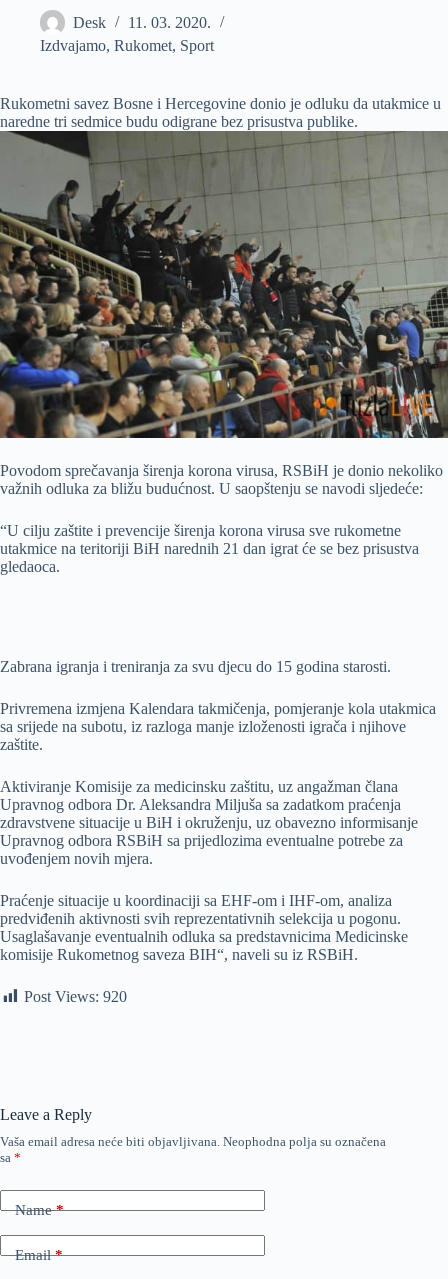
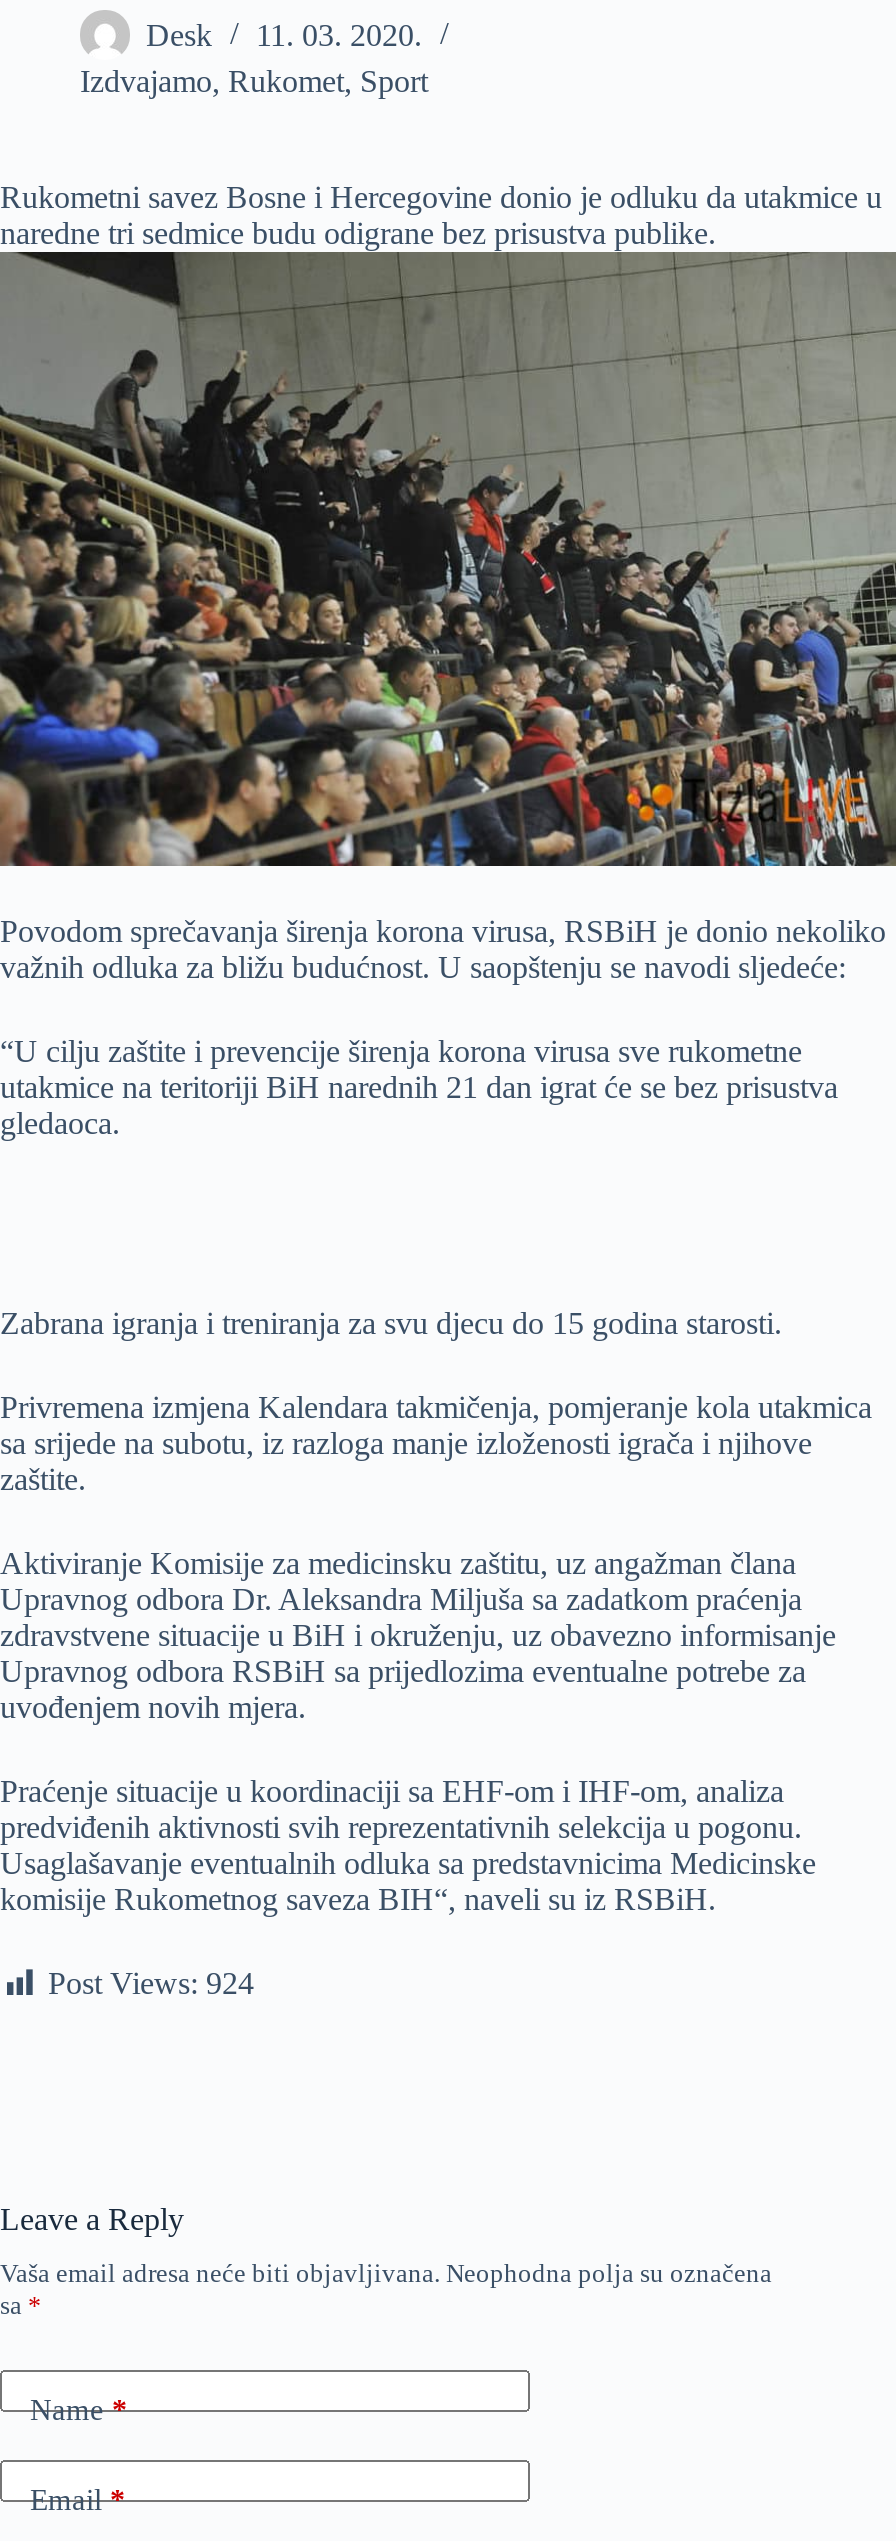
[24,988,127,1005] Post Views: 920 -> [48,1966,254,2000] Post Views: 924

